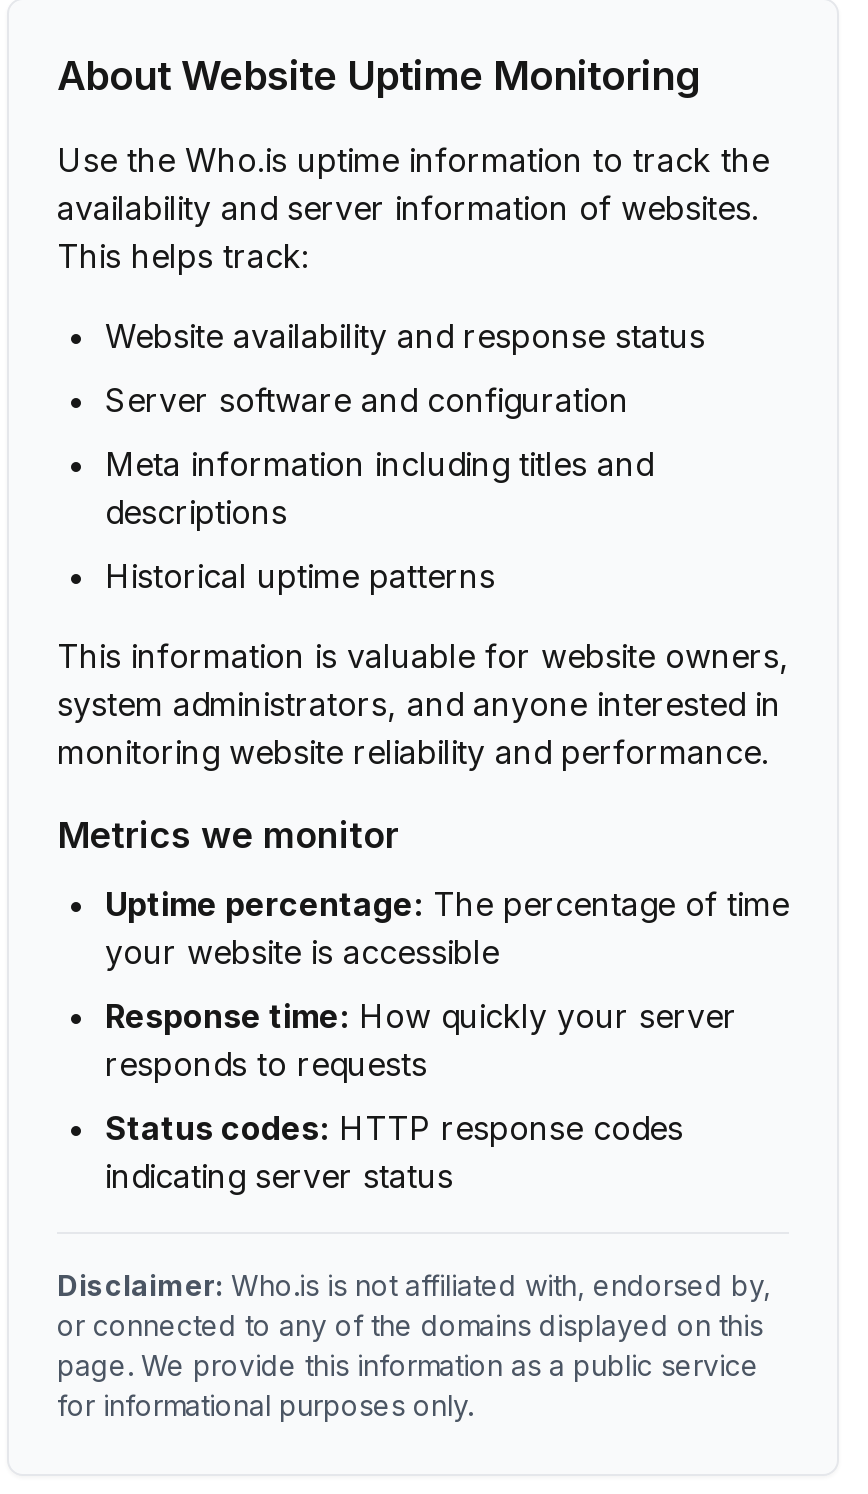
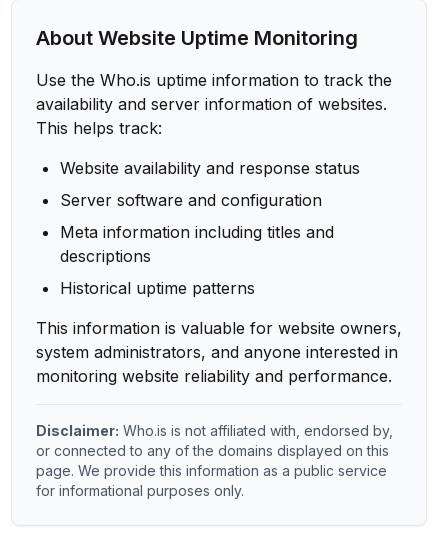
[57,814,789,1196] Metrics we monitor | Uptime percentage: The percentage of time | your website is accessible | Response time: How quickly your server | responds to requests | Status codes: HTTP response codes | indicating server status -> none

